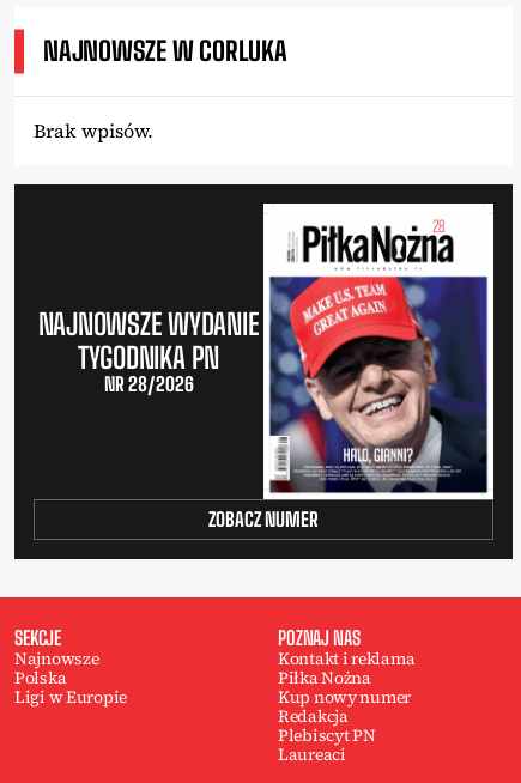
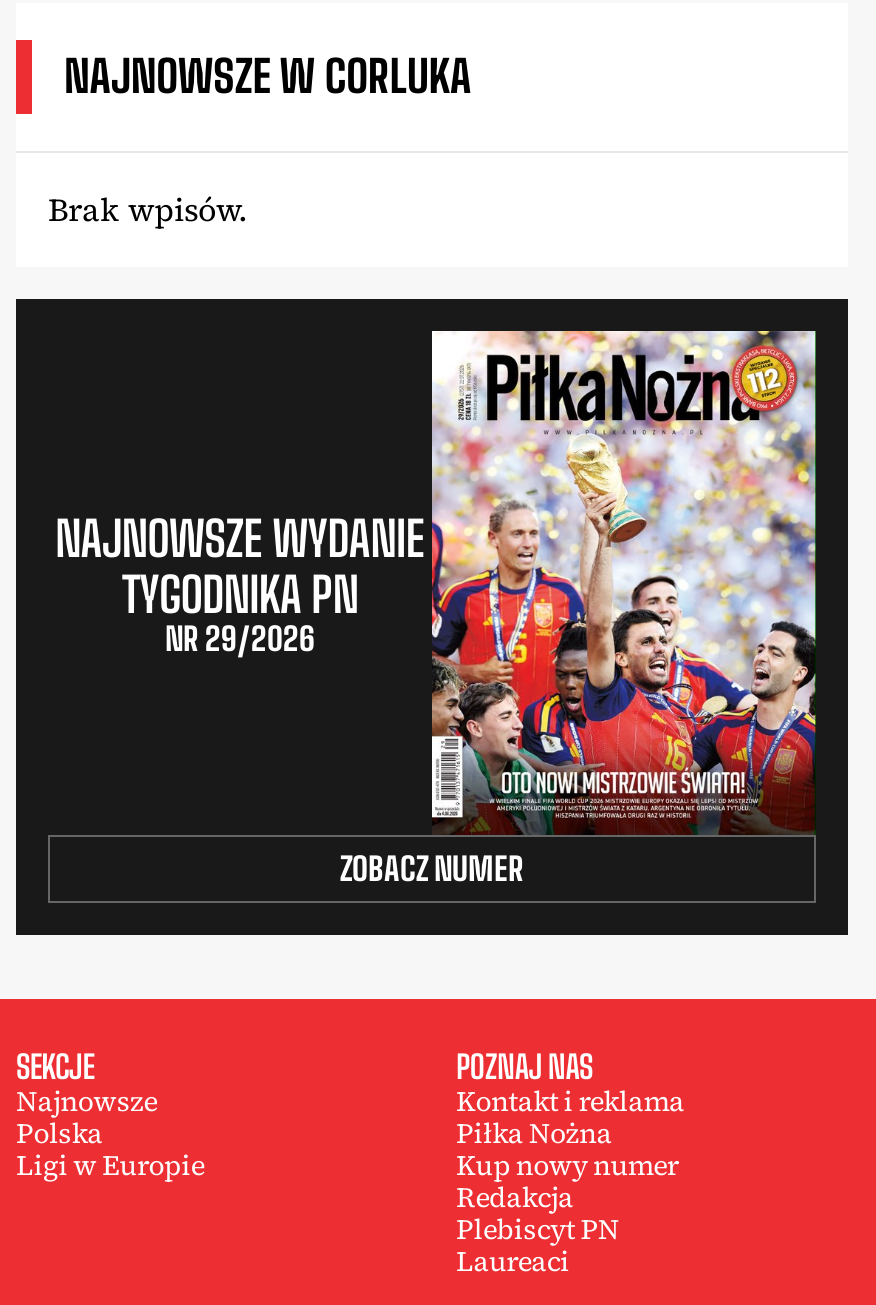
[262,202,495,500] [image] -> [430,329,818,833] [image]
[104,373,193,396] NR 28/2026 -> [165,619,315,657] NR 29/2026

